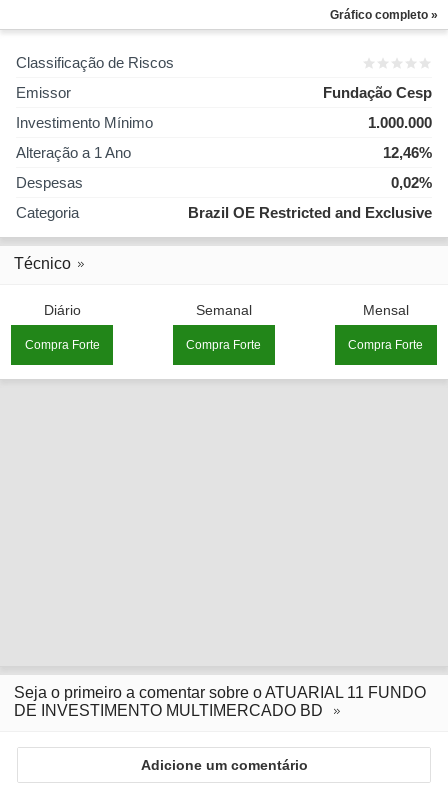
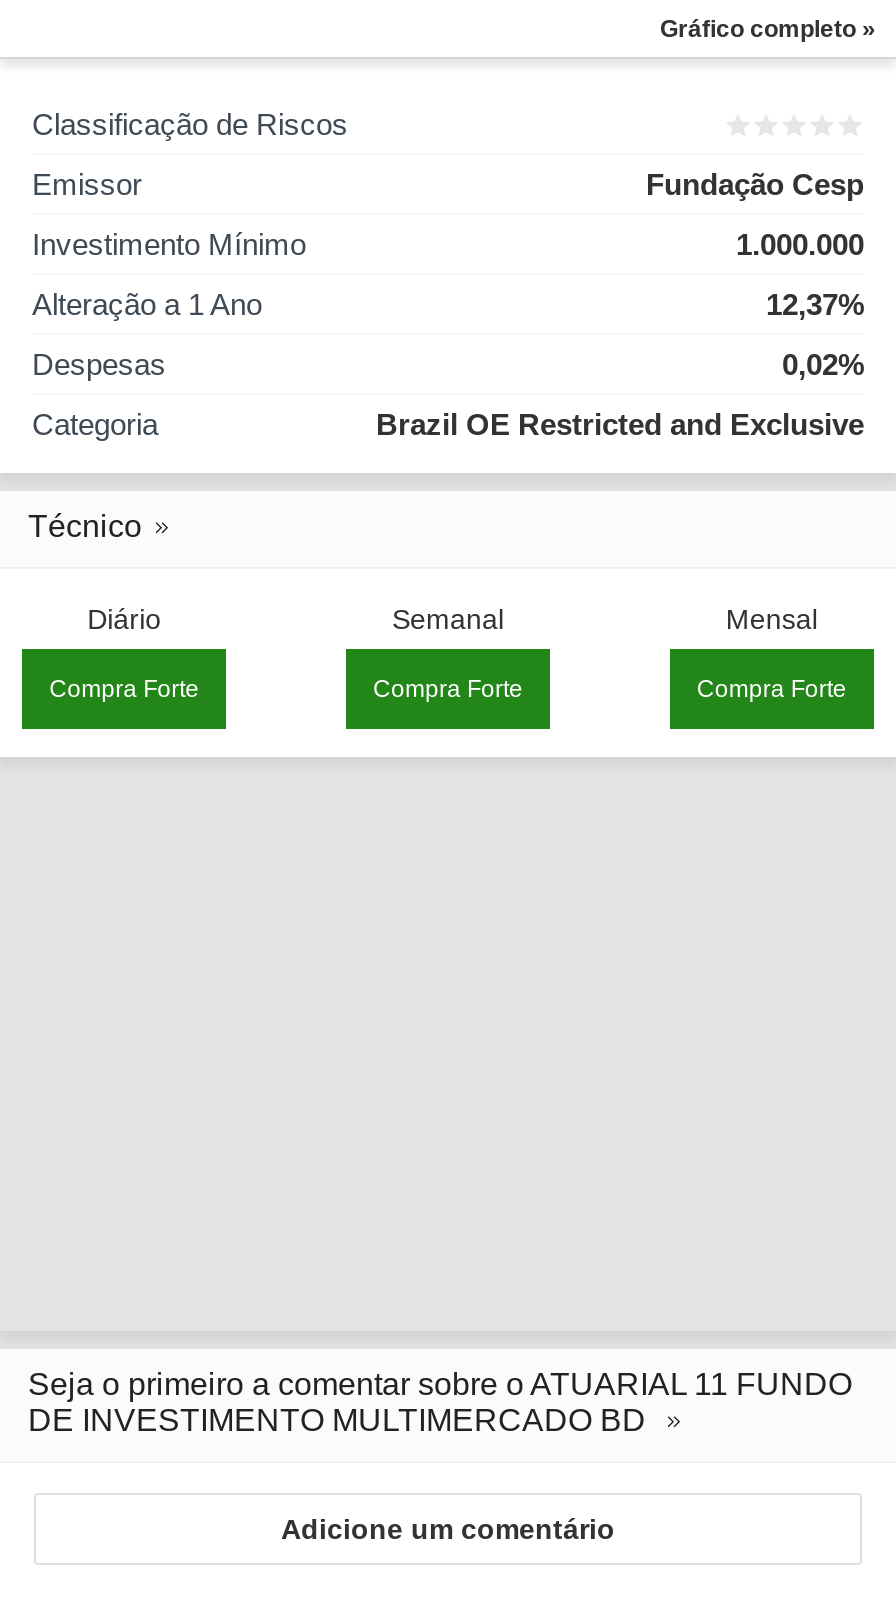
[383,144,432,161] 12,46% -> [766,287,864,321] 12,37%

